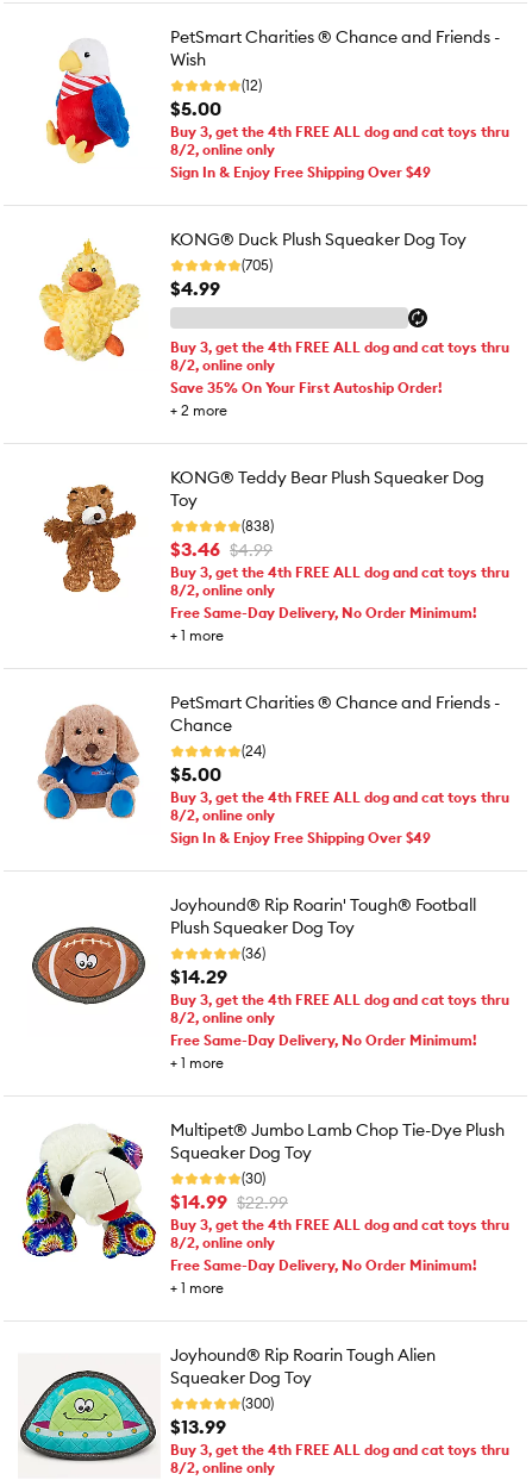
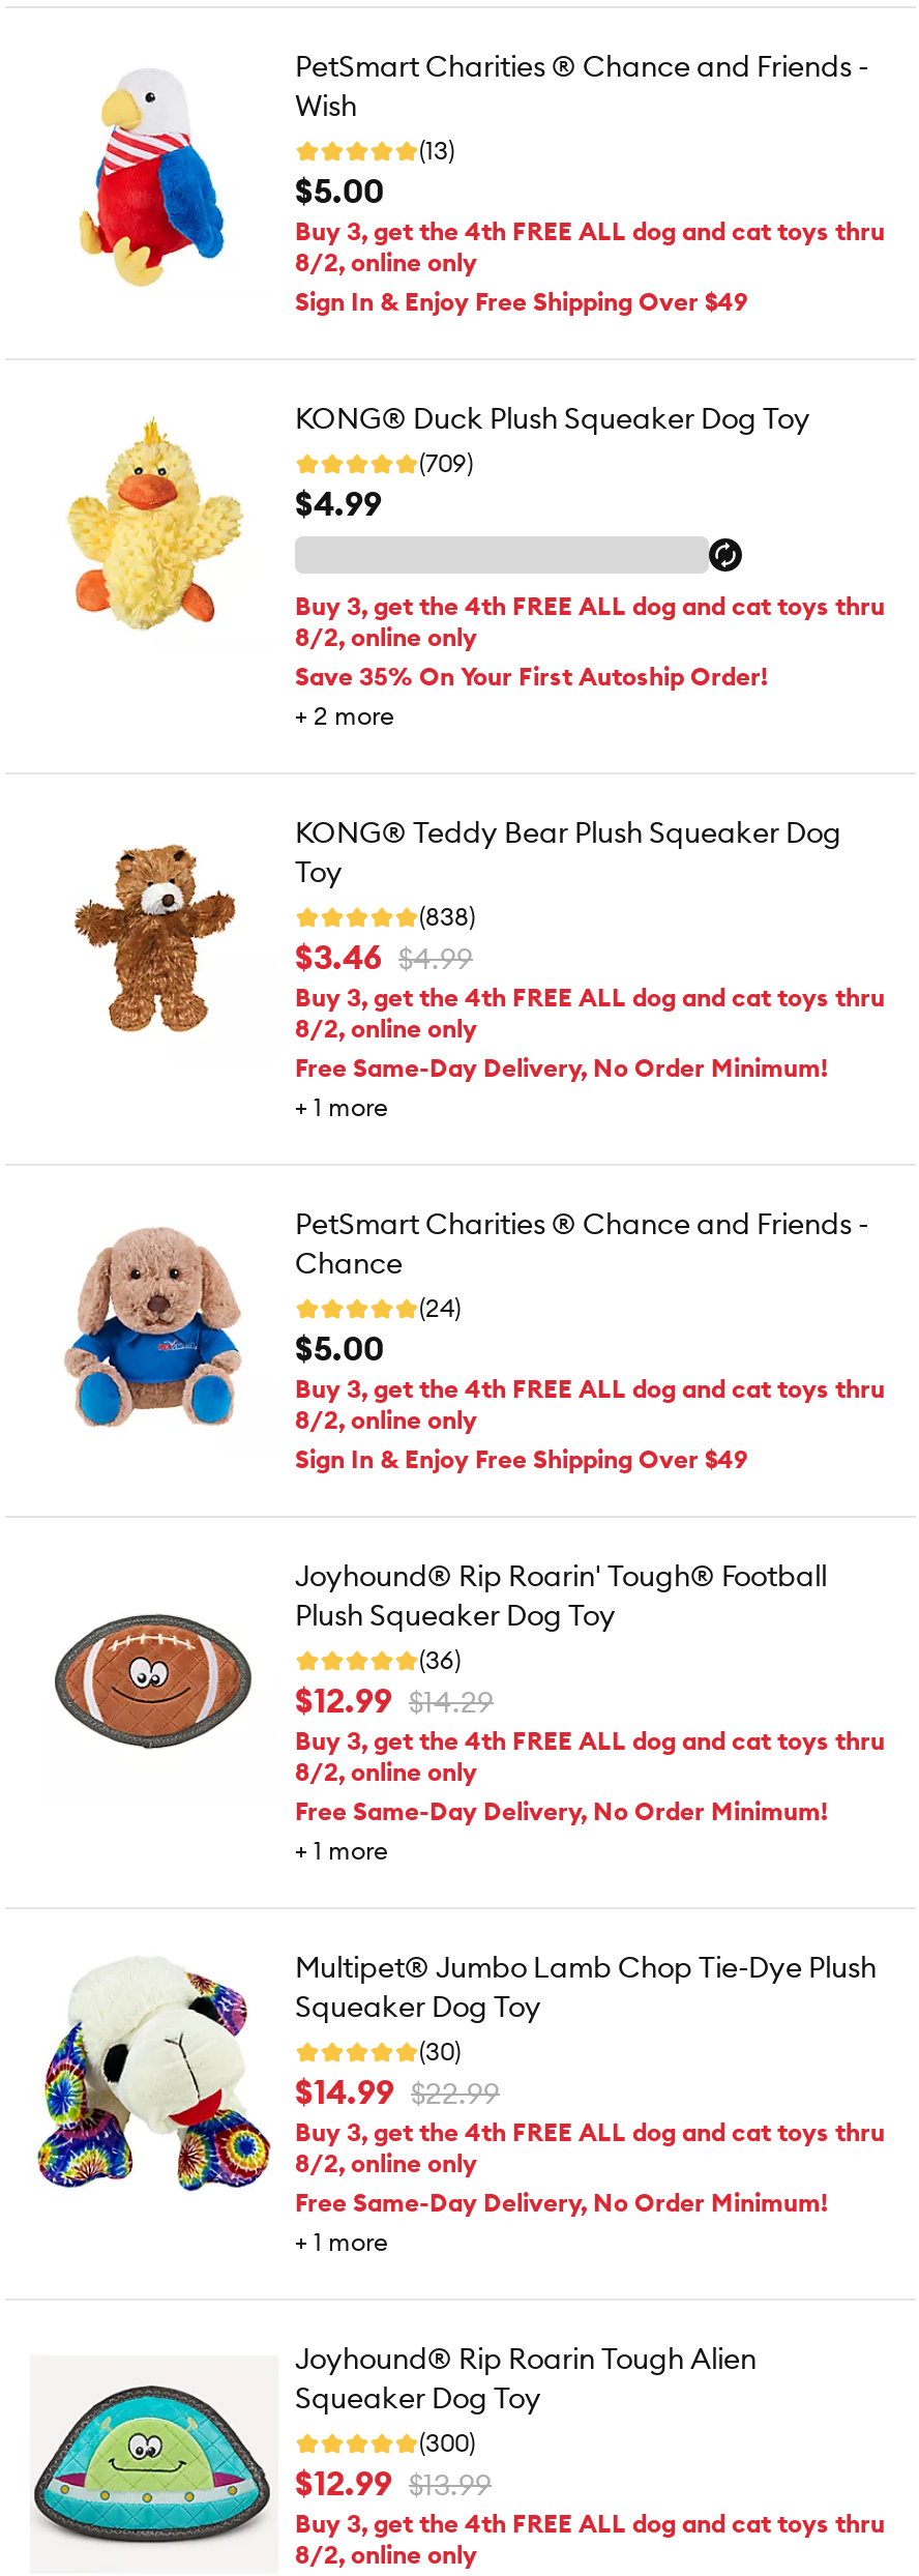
[242,77,262,95] (12) -> [419,135,454,166] (13)
[242,256,273,274] (705) -> [419,448,473,479] (709)
[170,965,227,989] $14.29 -> [295,1680,494,1722] $12.99 $14.29
[170,1415,226,1439] $13.99 -> [295,2463,492,2504] $12.99 $13.99

